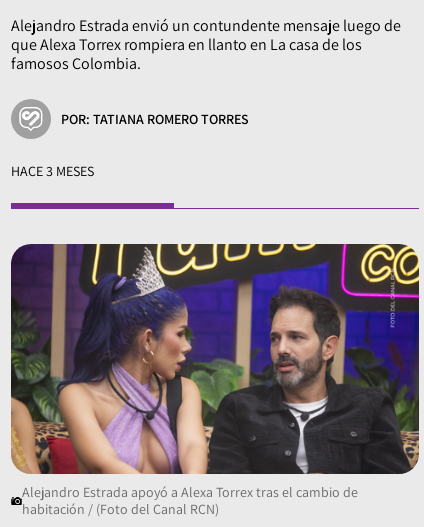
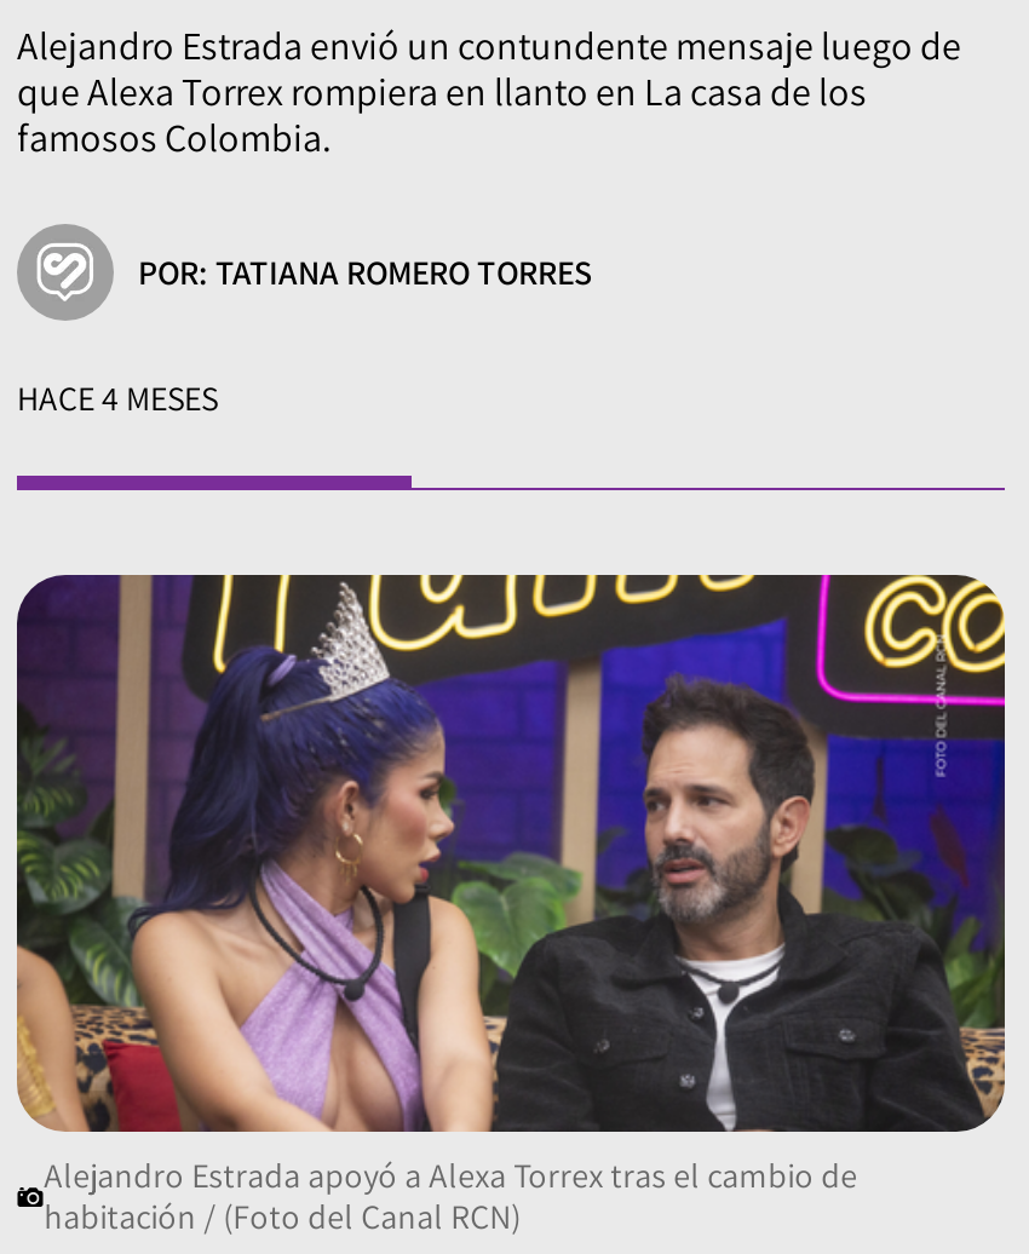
[11,162,94,180] HACE 3 MESES -> [17,376,218,420] HACE 4 MESES

